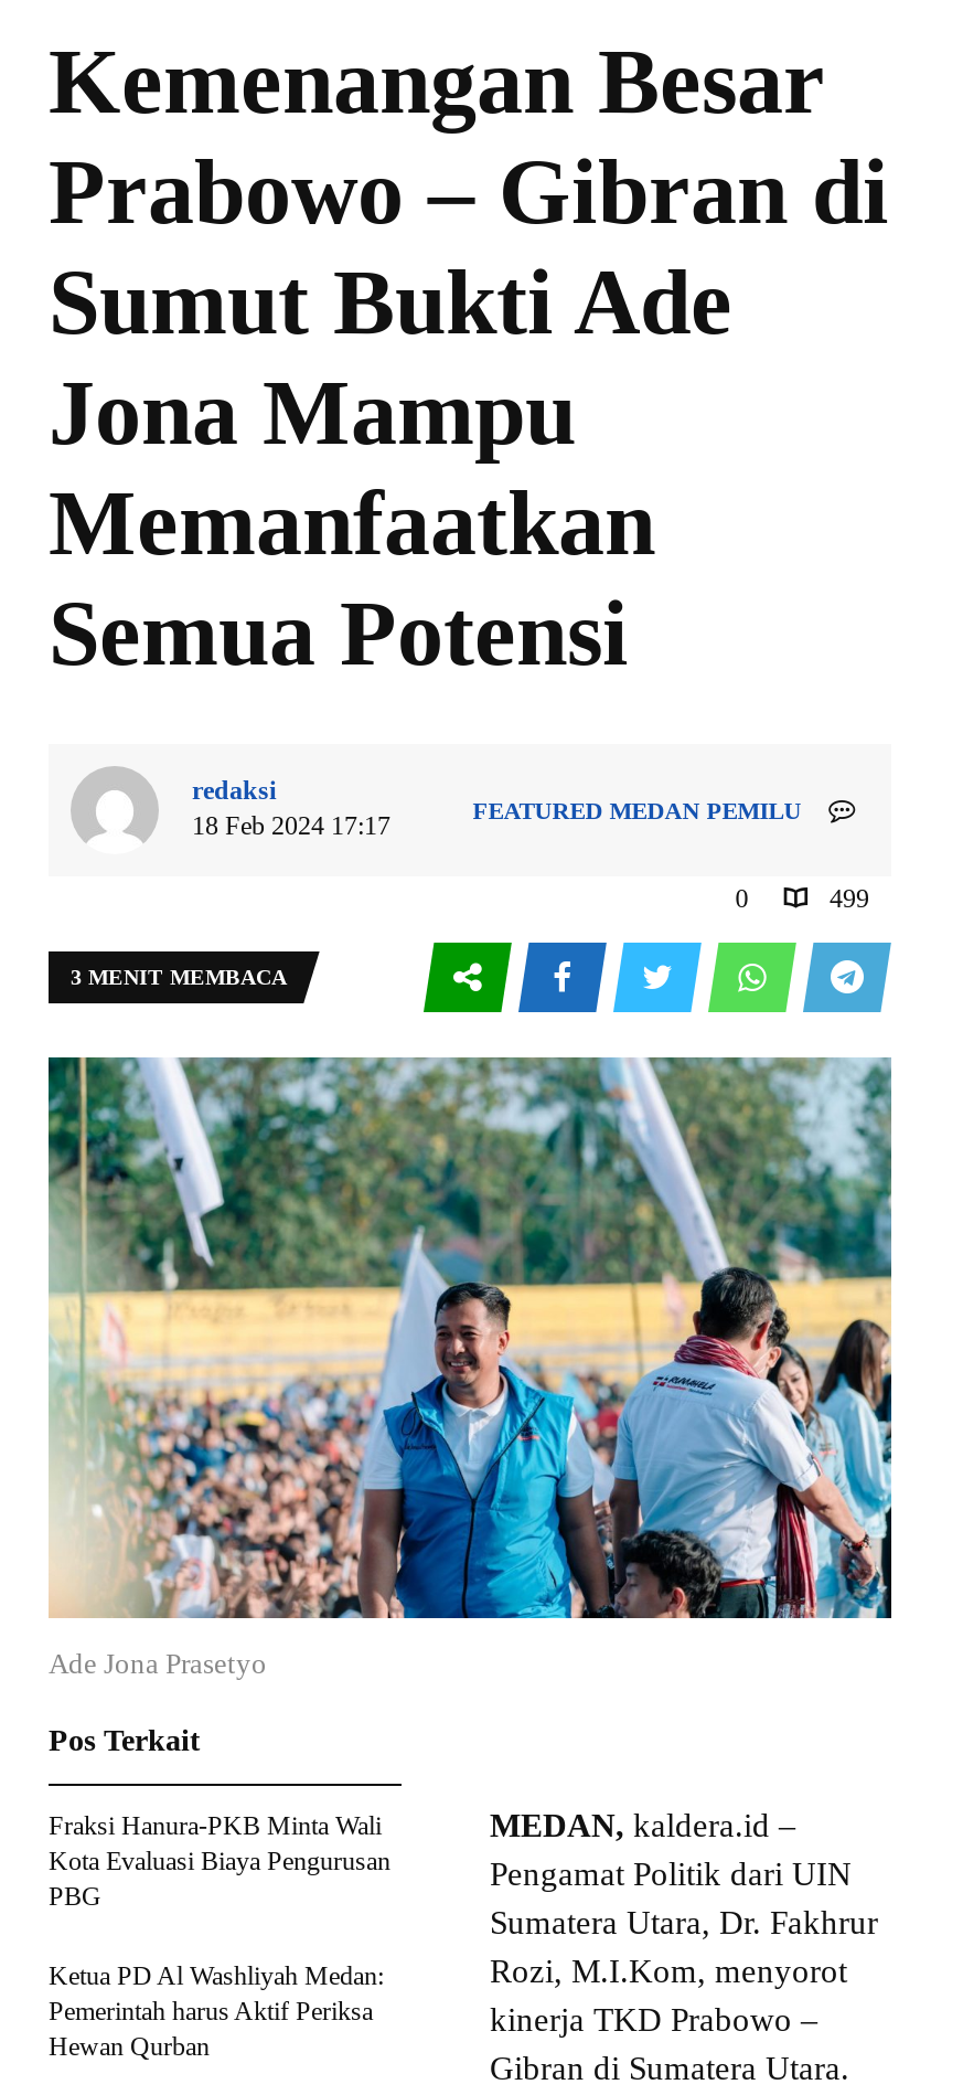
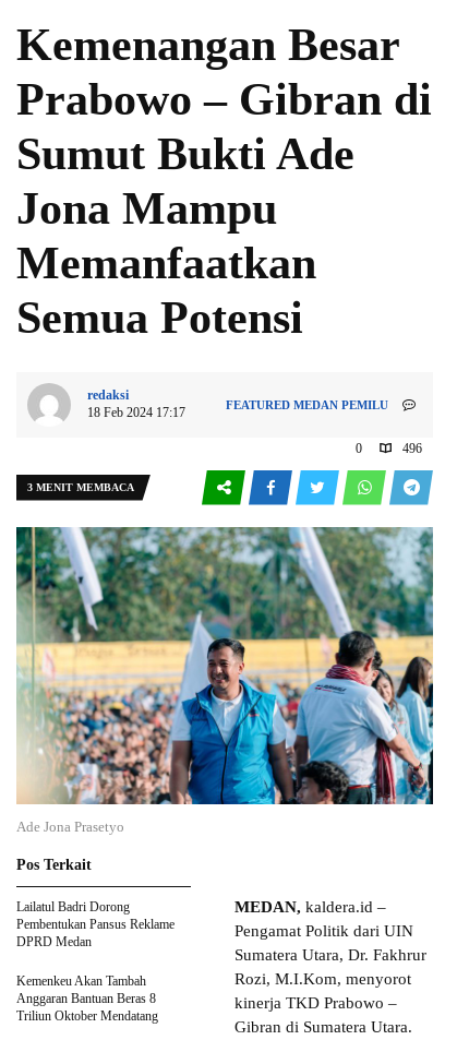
[823,882,869,913] 499 -> [399,440,422,456] 496
[49,1811,390,1912] Fraksi Hanura-PKB Minta Wali | Kota Evaluasi Biaya Pengurusan | PBG -> [16,899,175,950] Lailatul Badri Dorong | Pembentukan Pansus Reklame | DPRD Medan
[49,1961,384,2063] Ketua PD Al Washliyah Medan: | Pemerintah harus Aktif Periksa | Hewan Qurban -> [16,974,158,1024] Kemenkeu Akan Tambah | Anggaran Bantuan Beras 8 | Triliun Oktober Mendatang

